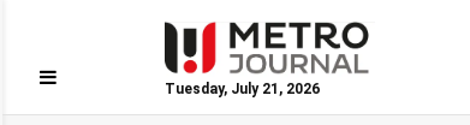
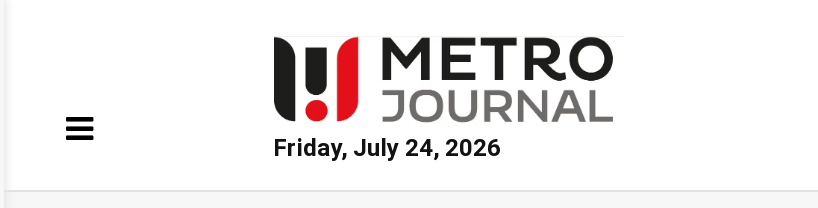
[164,80,319,97] Tuesday, July 21, 2026 -> [273,134,501,162] Friday, July 24, 2026

